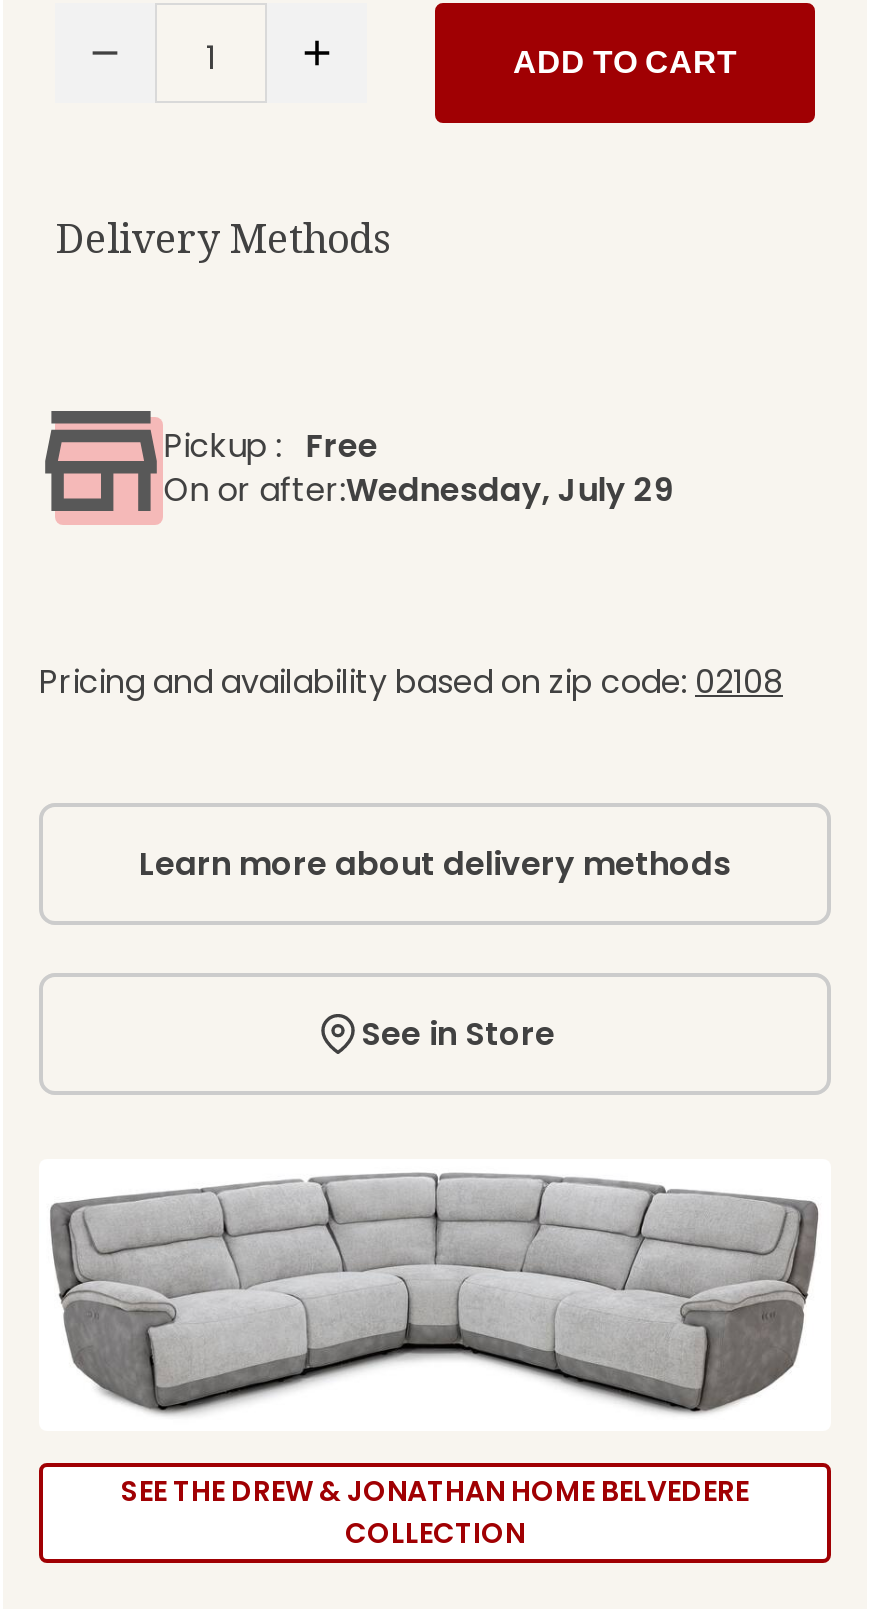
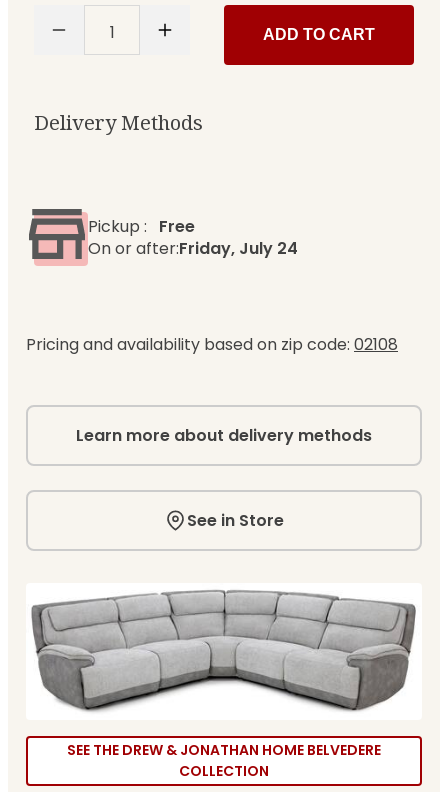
[164,467,674,513] On or after:Wednesday, July 29 -> [88,237,298,260] On or after:Friday, July 24

